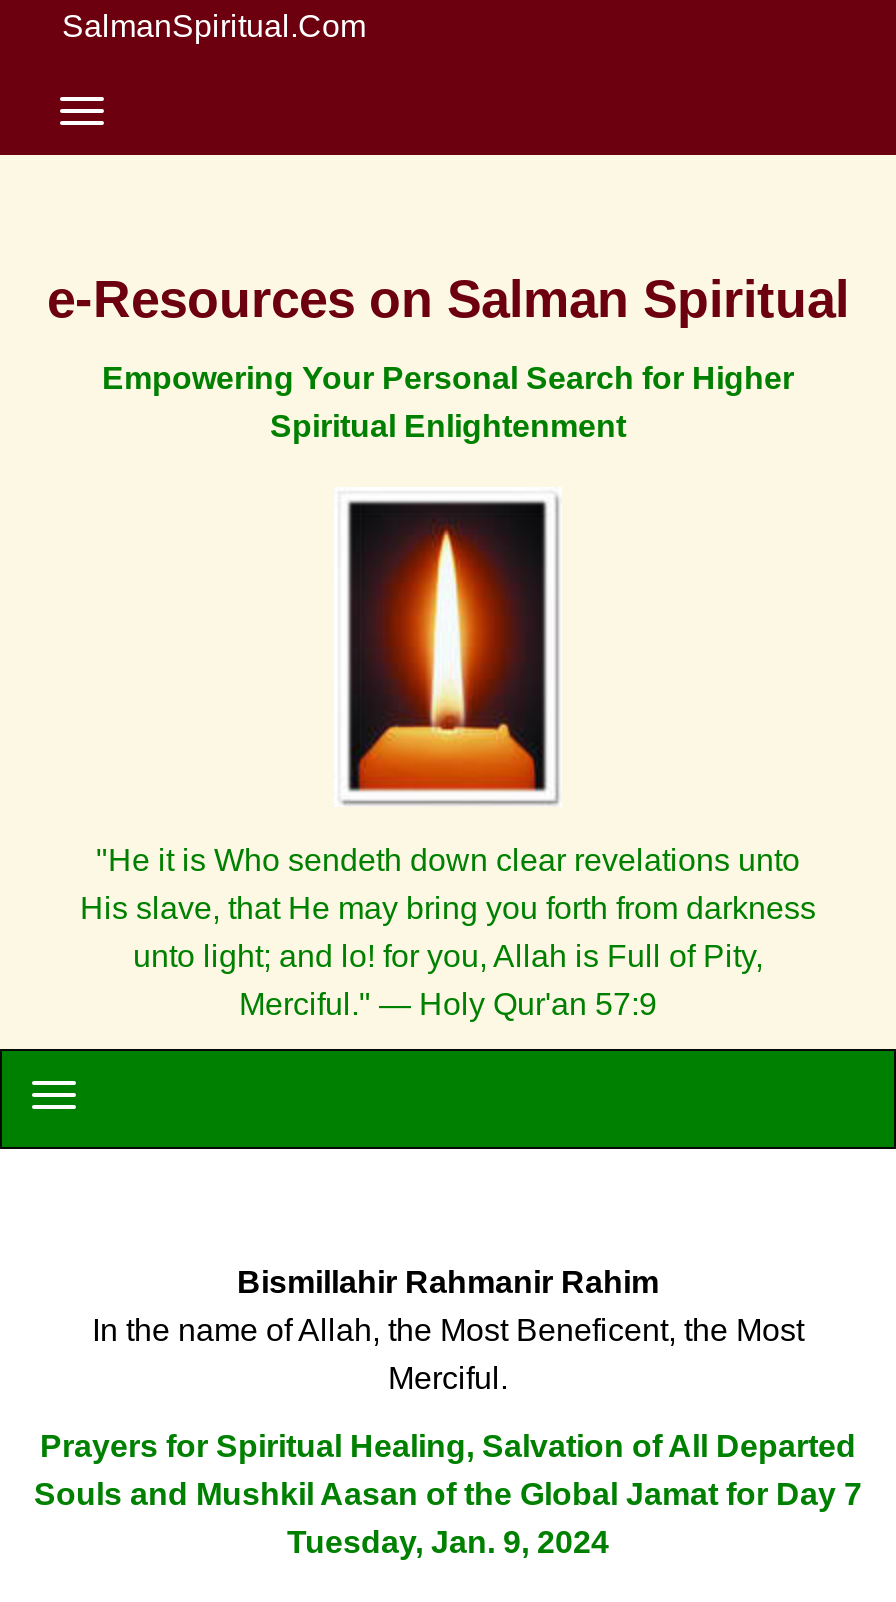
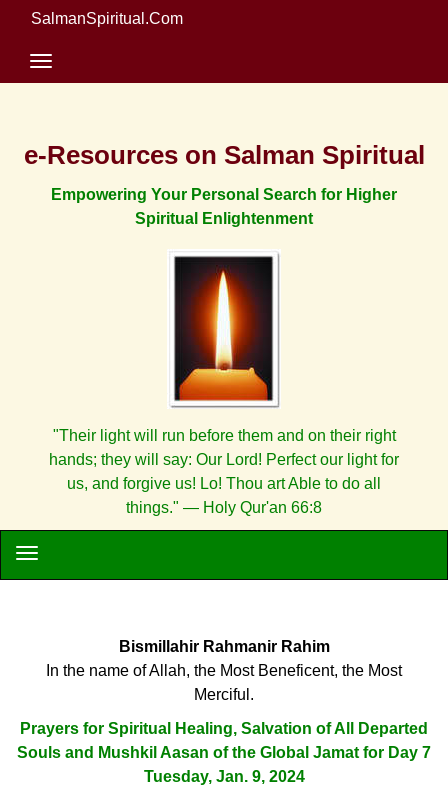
[80,843,816,1021] "He it is Who sendeth down clear revelations unto | His slave, that He may bring you forth from darkness | unto light; and lo! for you, Allah is Full of Pity, | Merciful." — Holy Qur'an 57:9 -> [49,427,399,516] "Their light will run before them and on their right | hands; they will say: Our Lord! Perfect our light for | us, and forgive us! Lo! Thou art Able to do all | things." — Holy Qur'an 66:8

